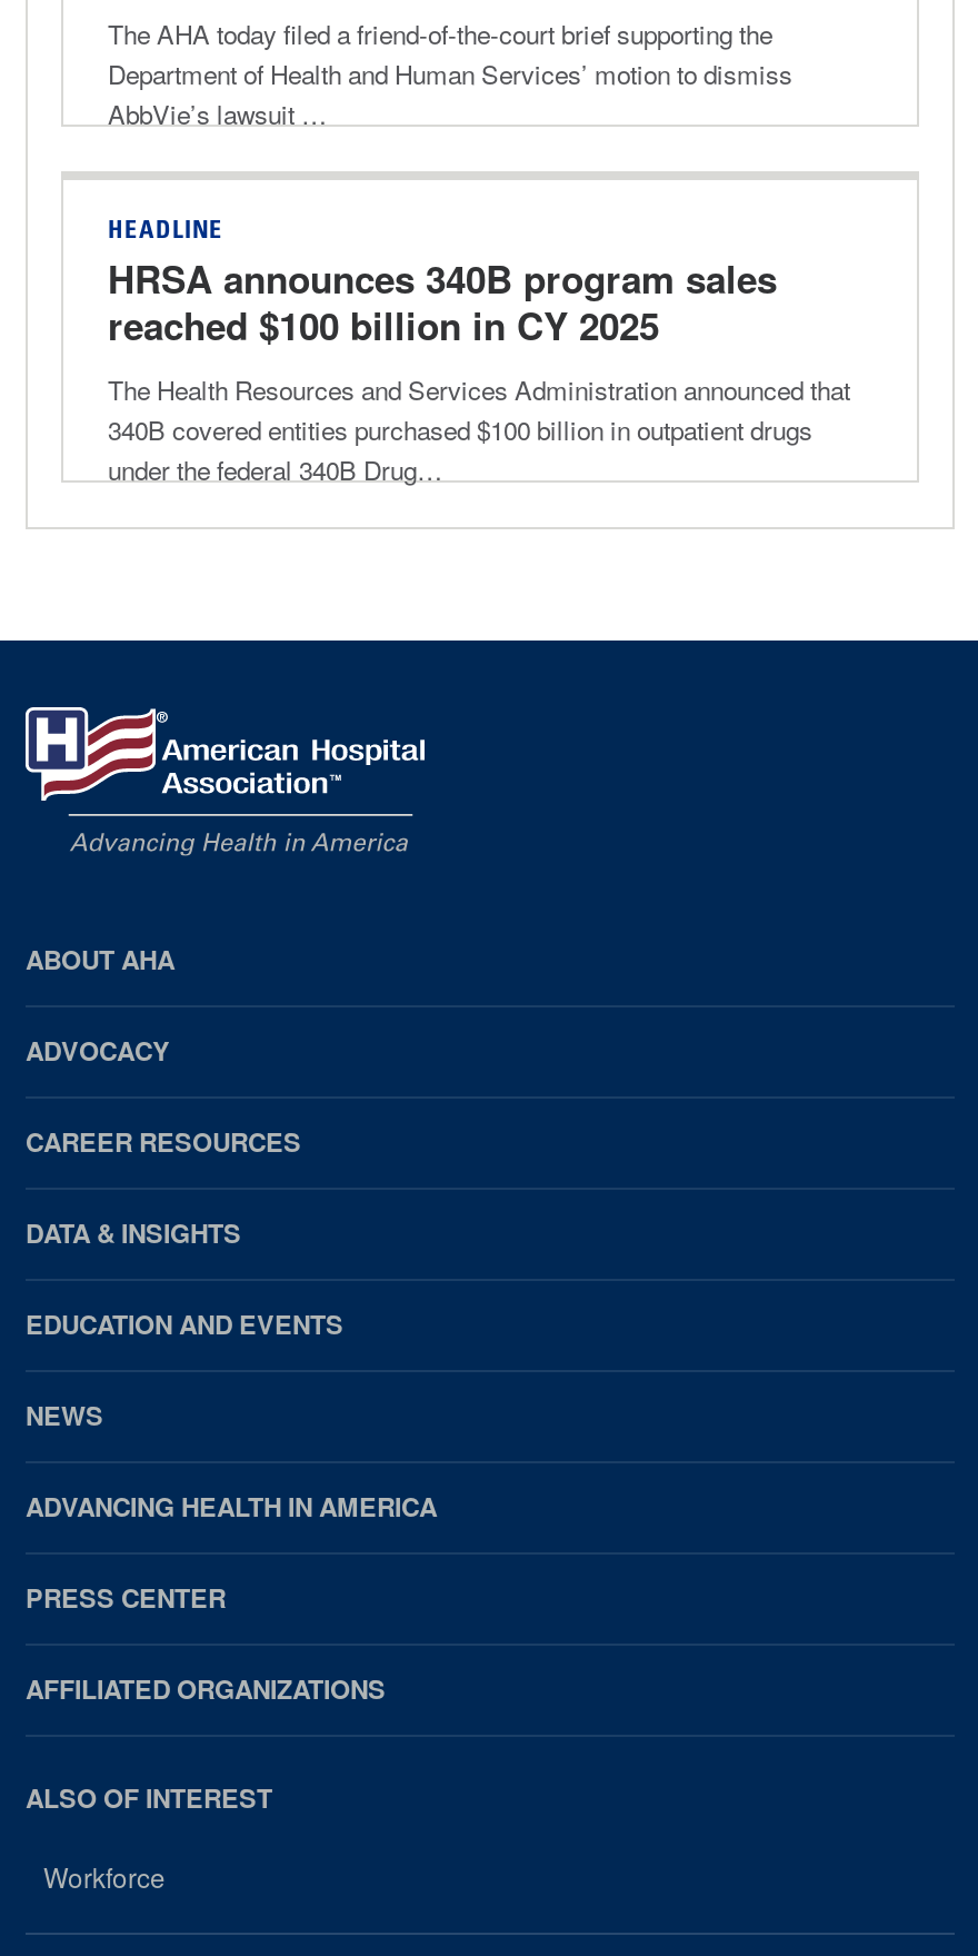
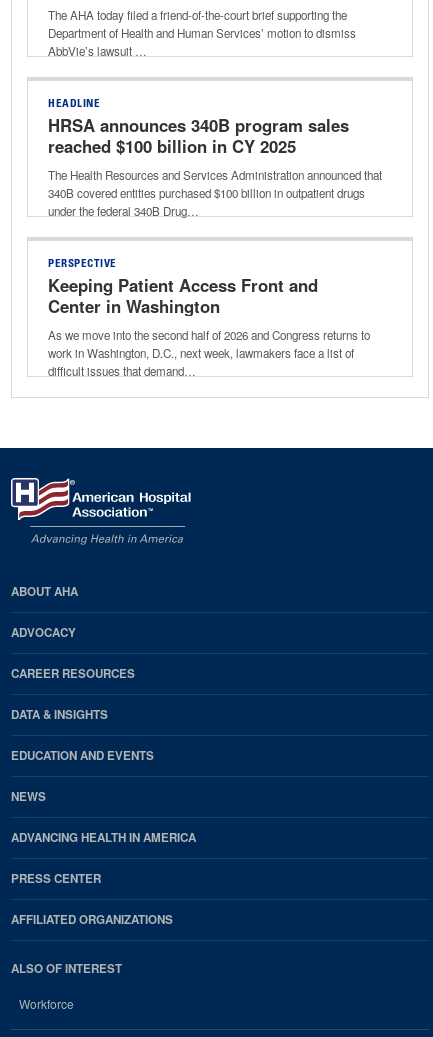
none -> [48,259,370,379] PERSPECTIVE | Keeping Patient Access Front and | Center in Washington | As we move into the second half of 2026 and Congress returns to | work in Washington, D.C., next week, lawmakers face a list of | difficult issues that demand…

